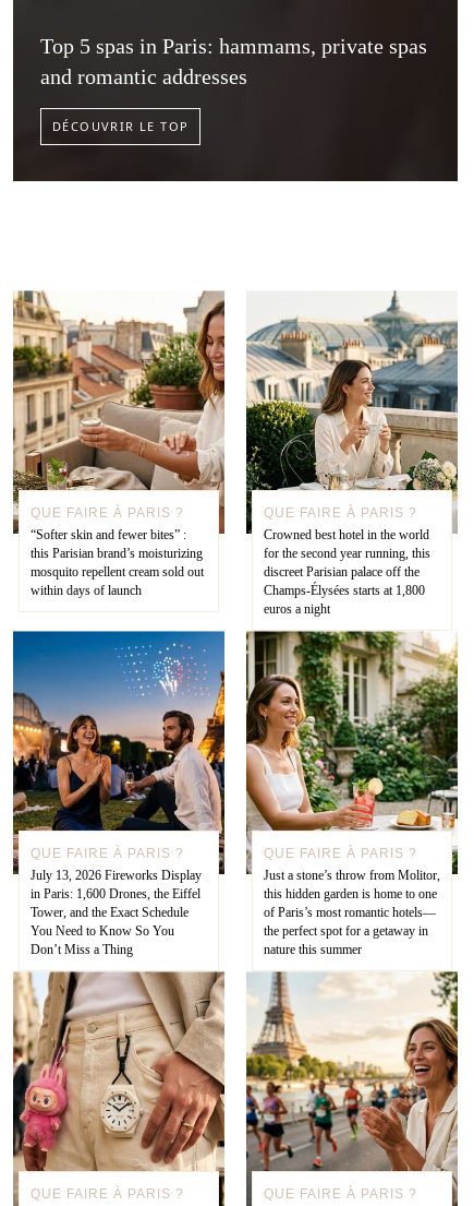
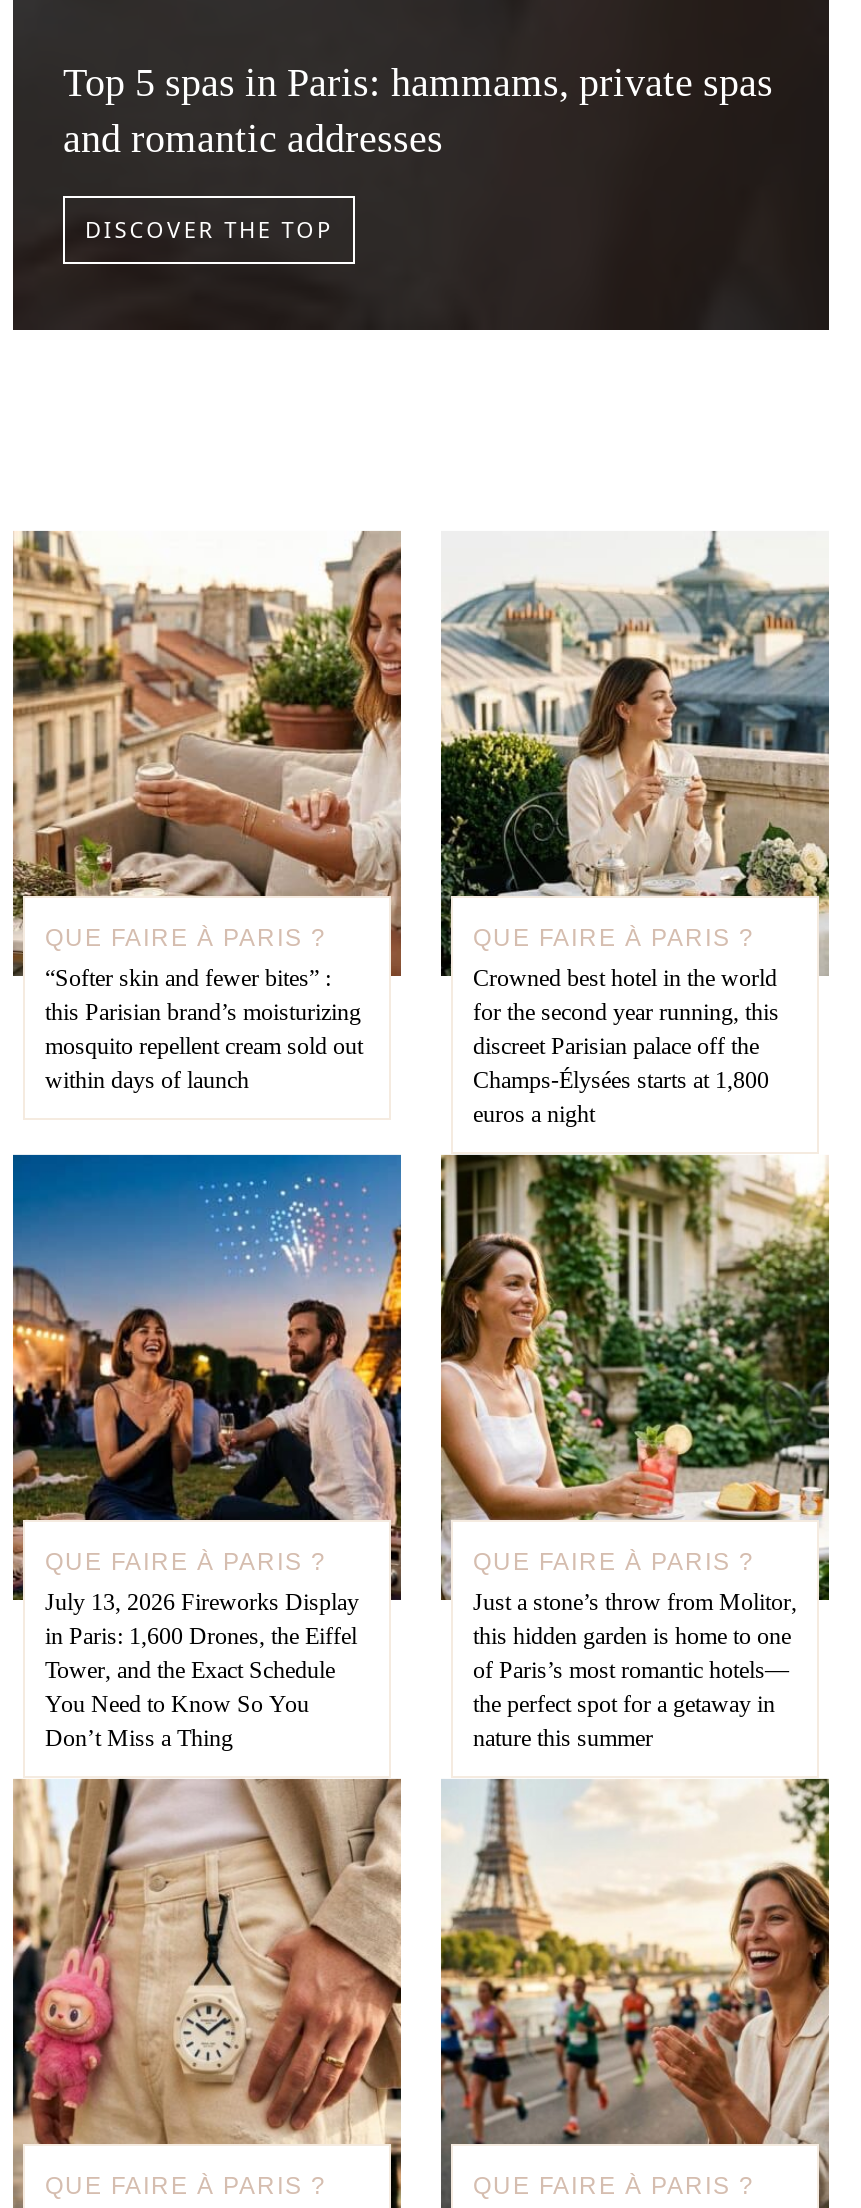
[52,118,189,134] DÉCOUVRIR LE TOP -> [85,214,334,244] DISCOVER THE TOP

